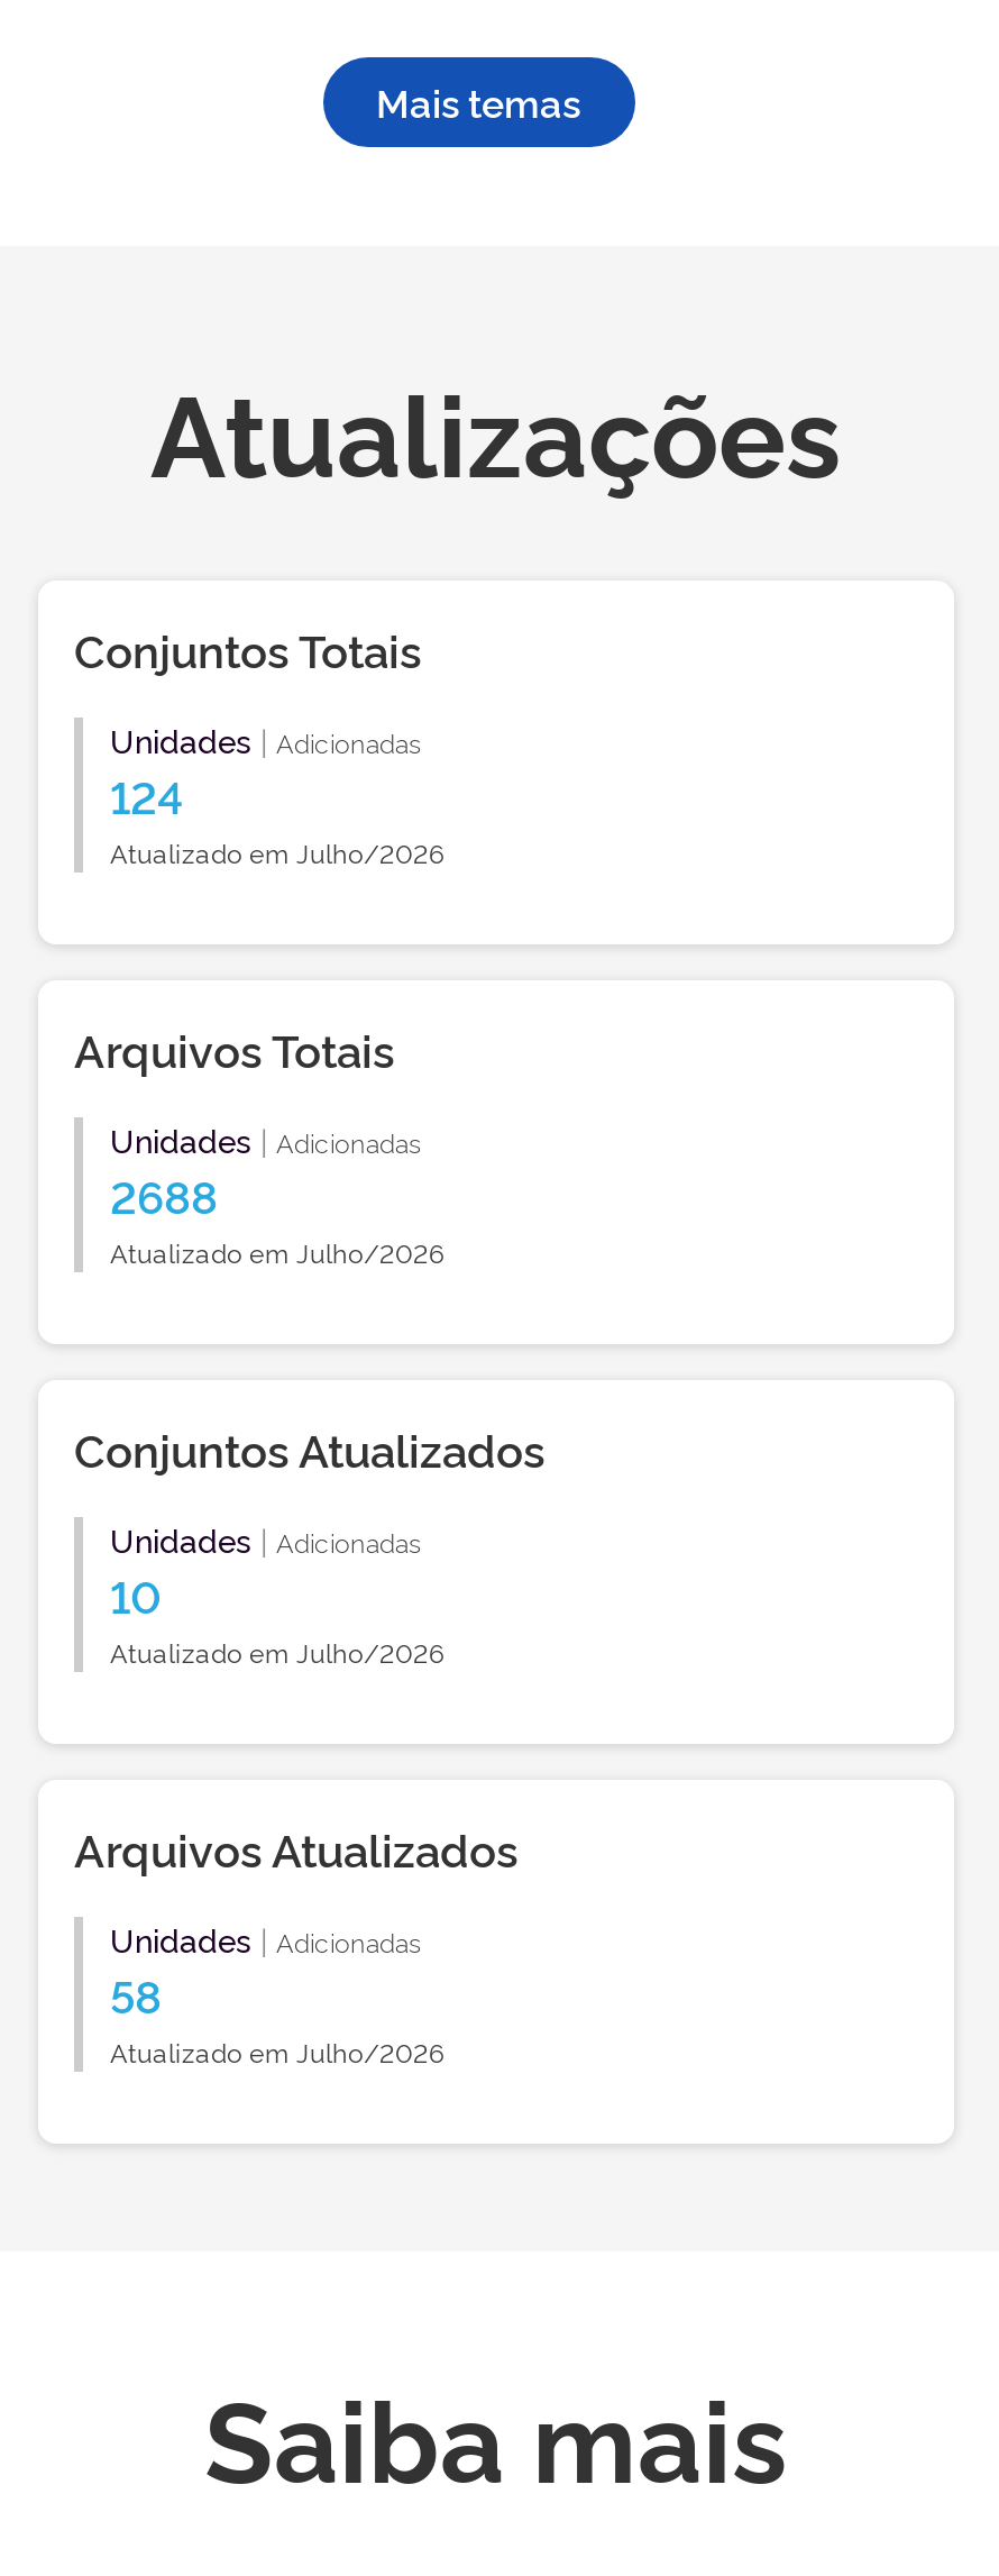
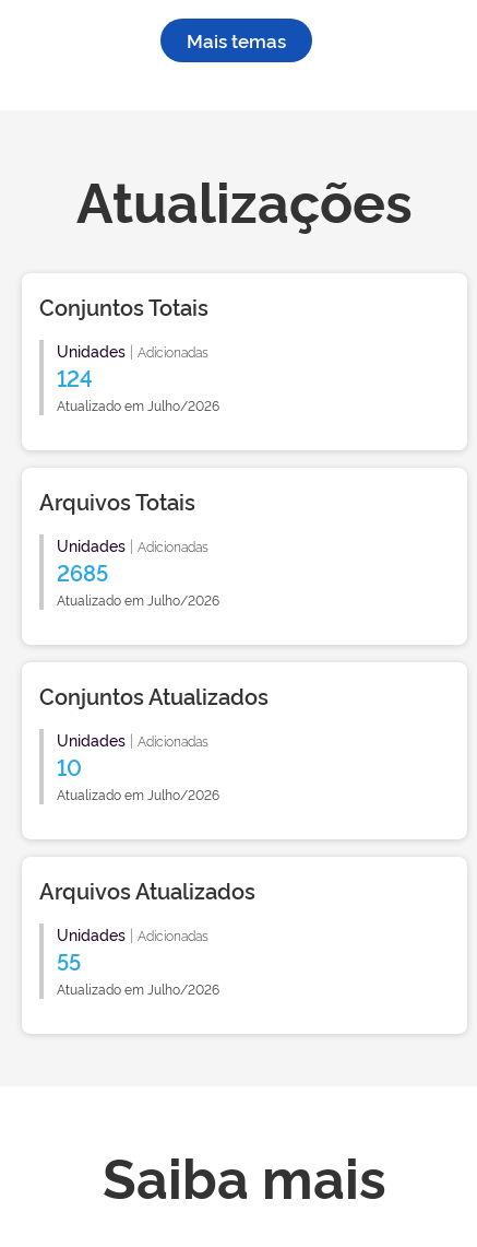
[110,1161,218,1224] 2688 -> [57,556,108,586] 2685
[110,1961,162,2024] 58 -> [57,945,81,975] 55

